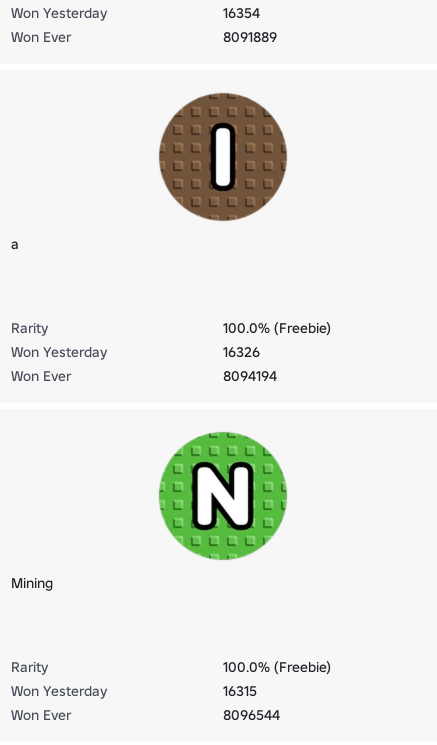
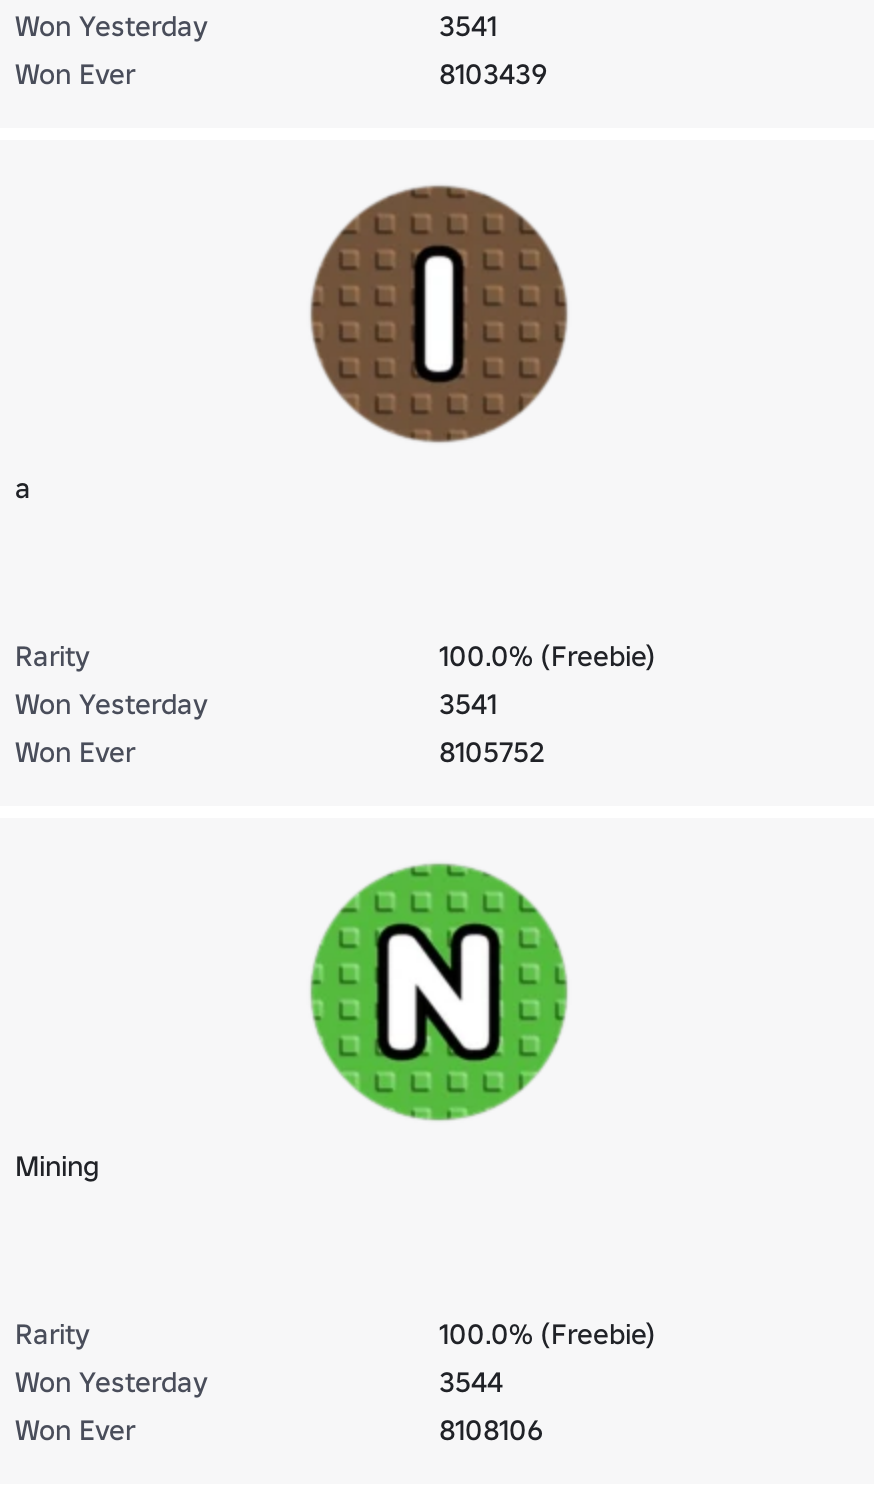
[223,3,260,21] 16354 -> [439,7,497,43] 3541
[223,27,277,45] 8091889 -> [439,55,547,91] 8103439
[223,342,260,360] 16326 -> [439,685,497,721] 3541
[223,366,277,384] 8094194 -> [439,733,545,769] 8105752
[223,681,257,699] 16315 -> [439,1363,503,1399] 3544
[223,705,280,723] 8096544 -> [439,1411,543,1447] 8108106

